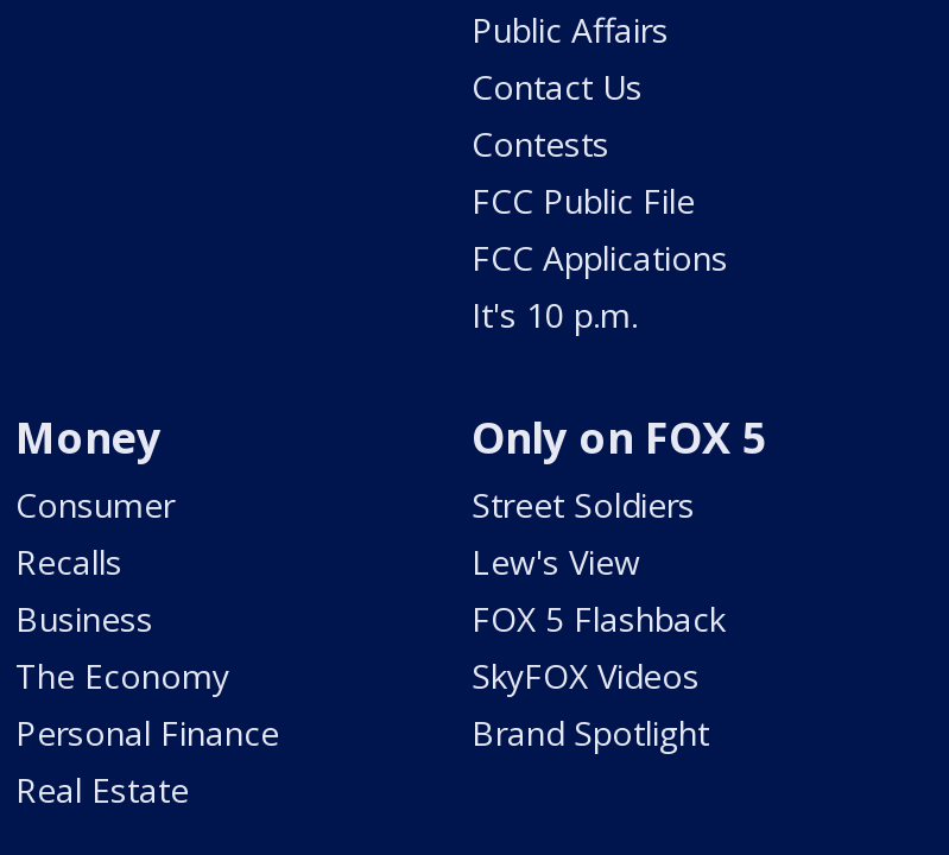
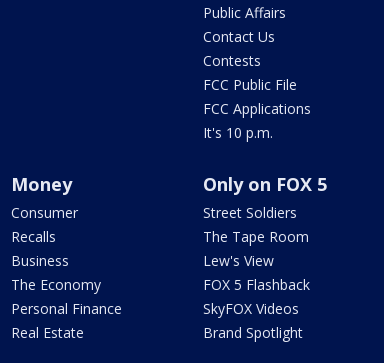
moved [472,539,726,755] -> [203,251,310,342]: Lew's View | FOX 5 Flashback | SkyFOX Videos | Brand Spotlight
none -> [203,227,309,246] The Tape Room

